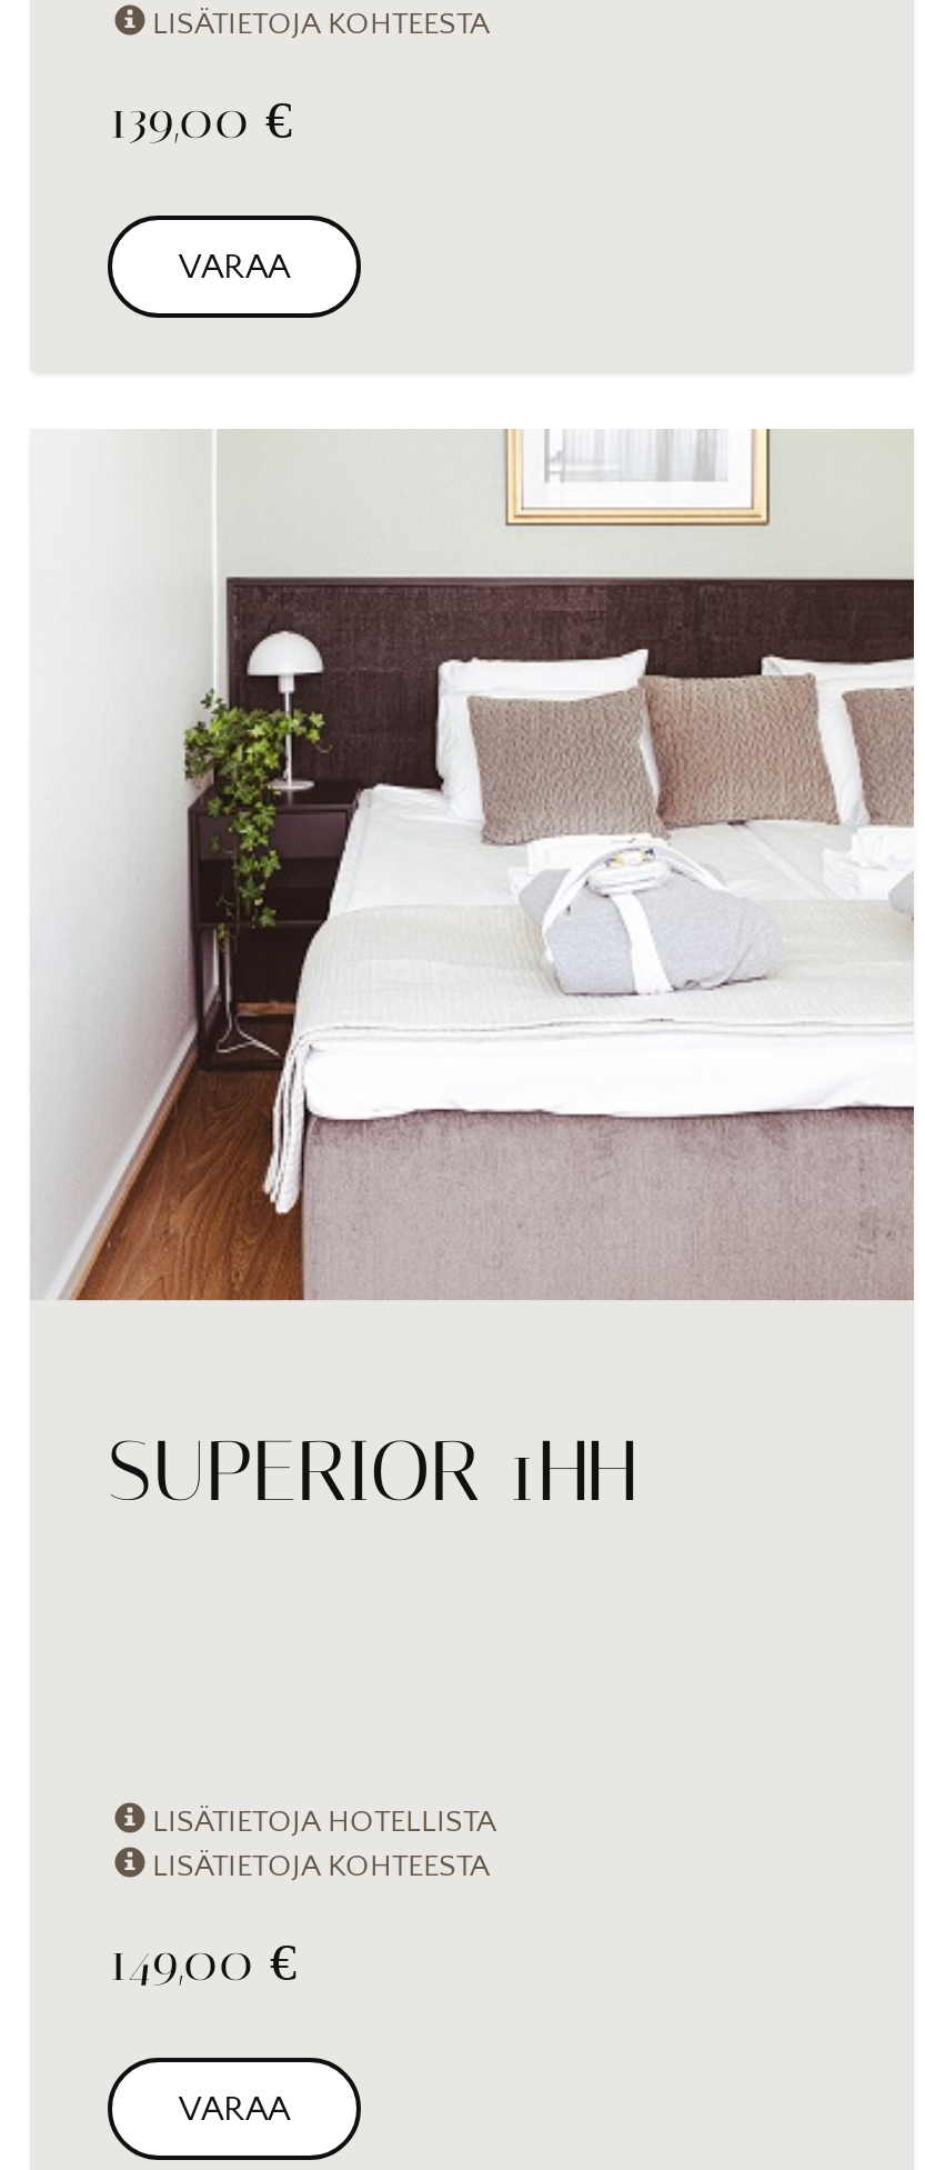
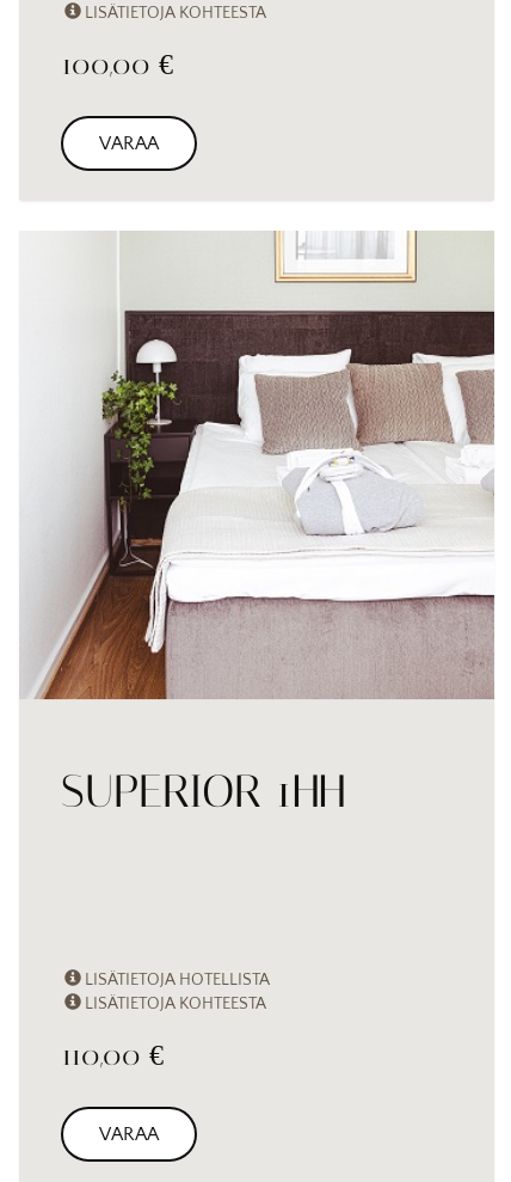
[108,88,292,150] 139,00 € -> [61,47,173,81] 100,00 €
[108,1930,296,1992] 149,00 € -> [61,1038,164,1071] 110,00 €

